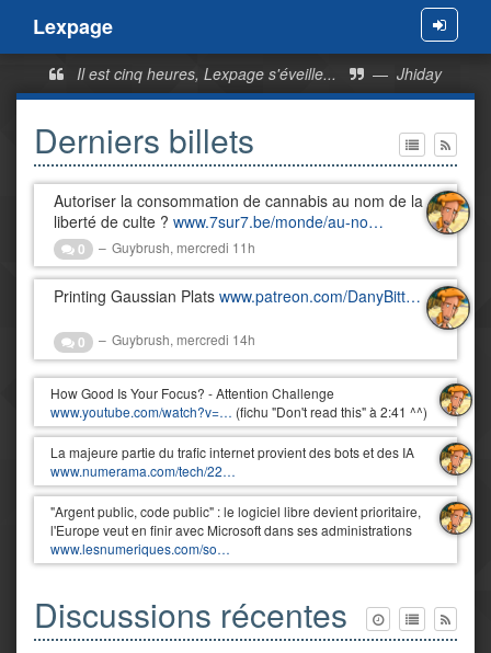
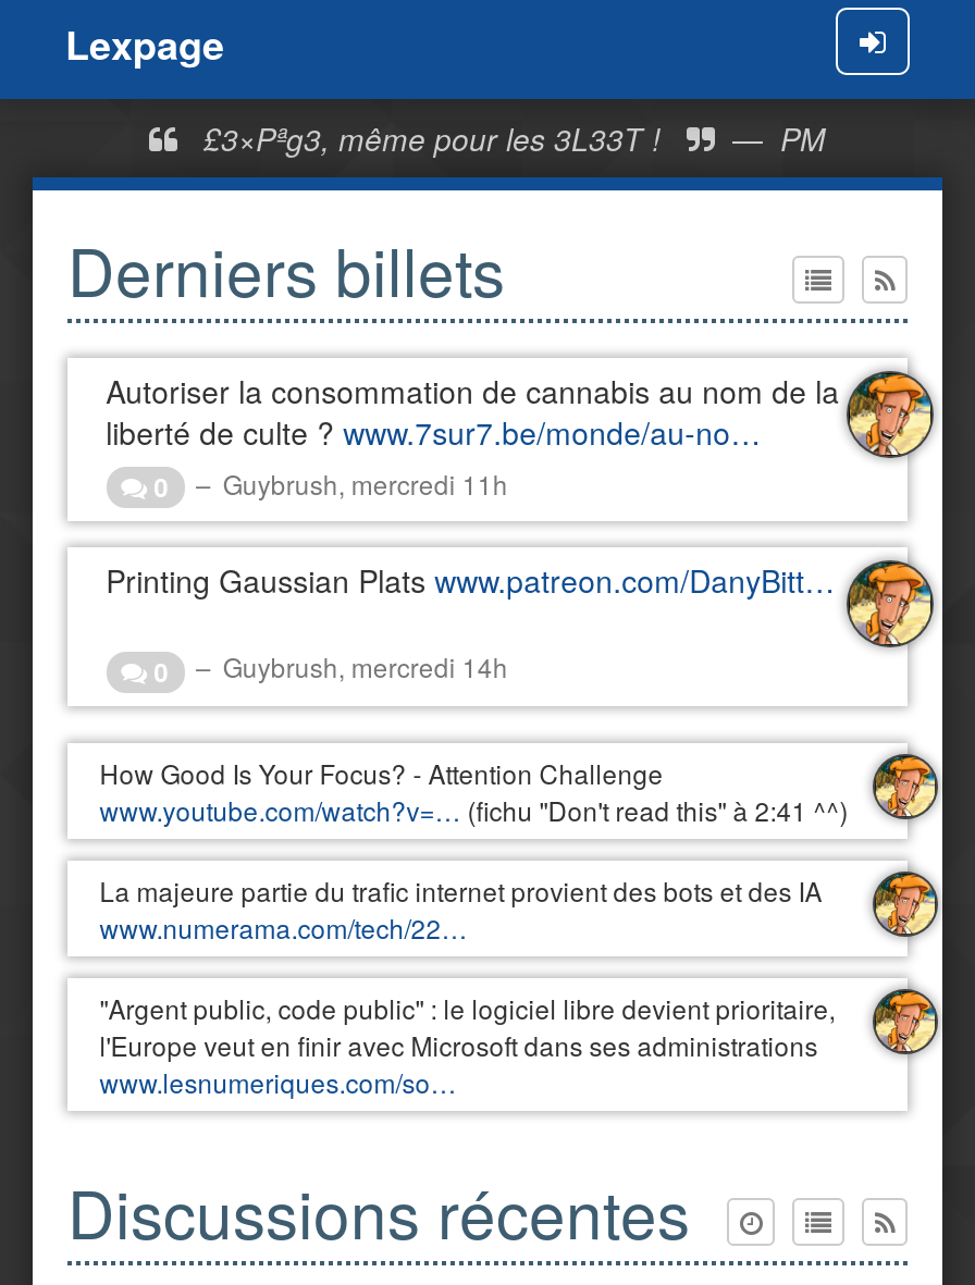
[77,62,442,84] Il est cinq heures, Lexpage s'éveille... | — Jhiday -> [203,116,826,160] £3×Pªg3, même pour les 3L33T ! | — PM

